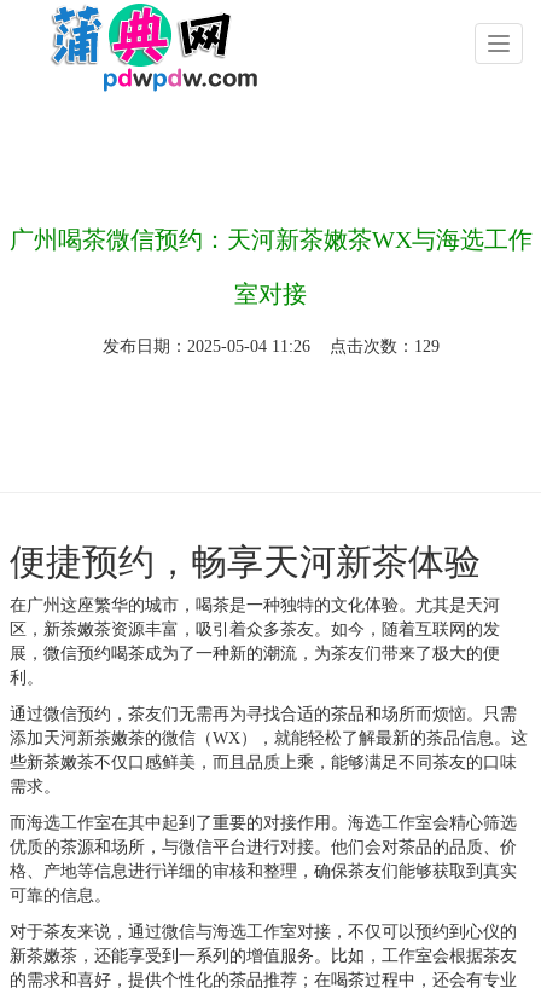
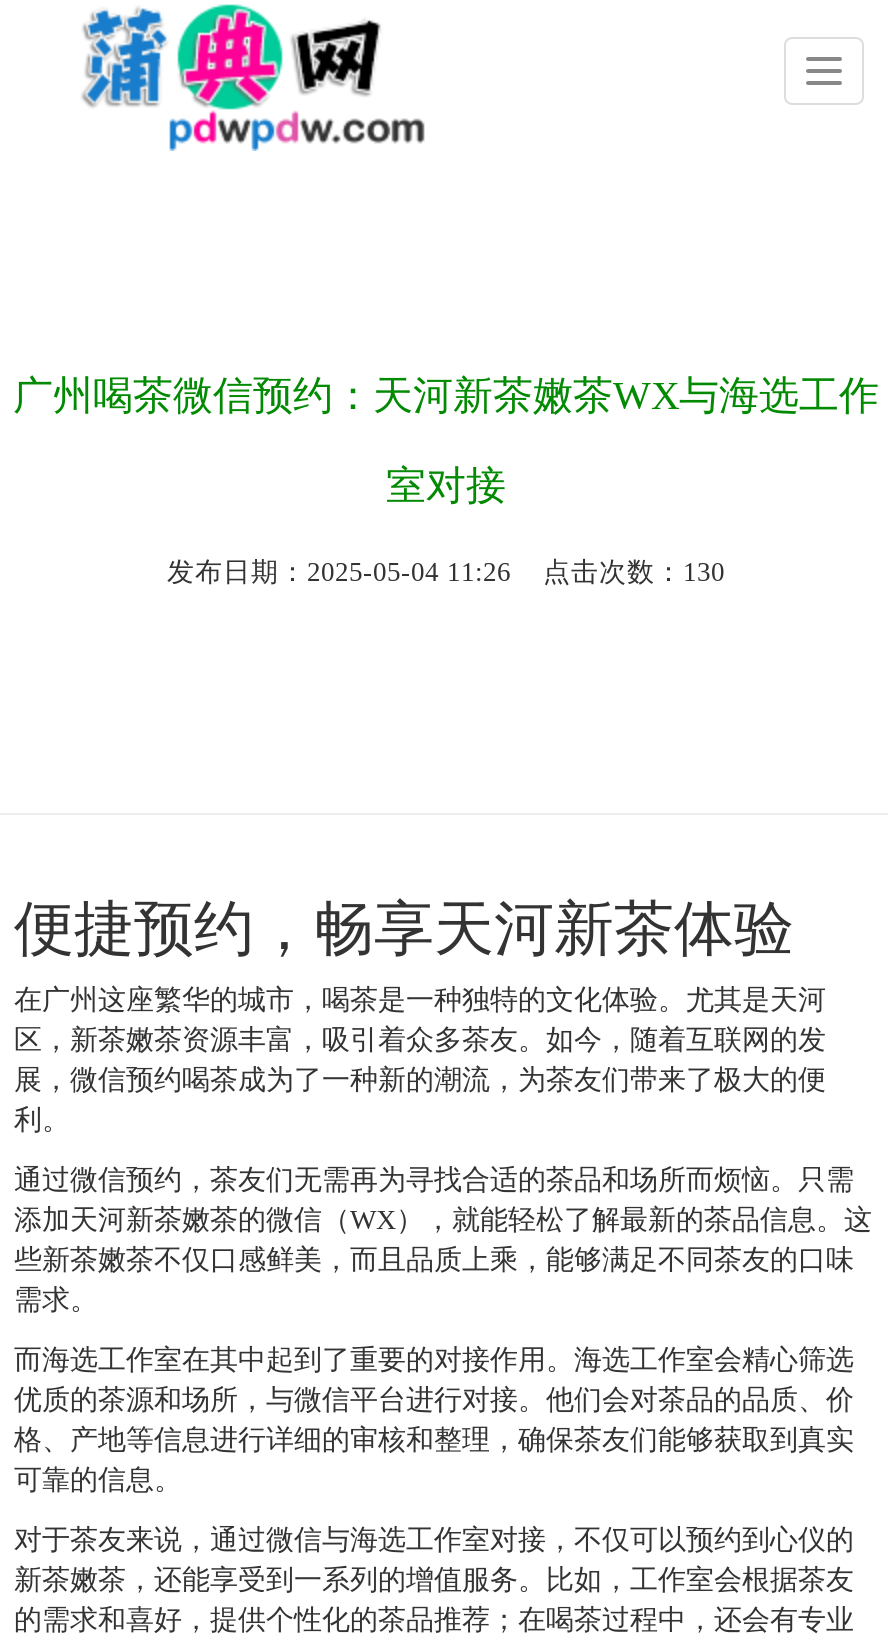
[102,337,439,356] 发布日期：2025-05-04 11:26 点击次数：129 -> [167,557,725,587] 发布日期：2025-05-04 11:26 点击次数：130

